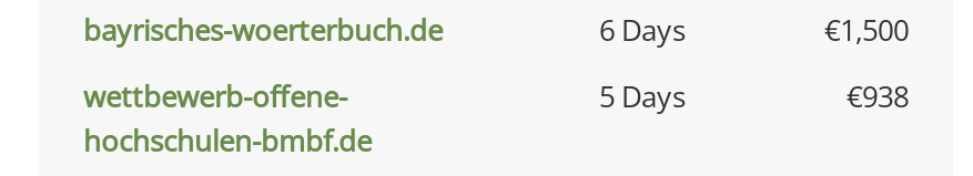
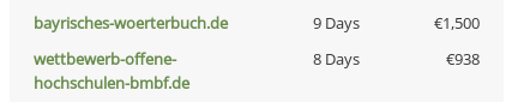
[599,9,686,49] 6 Days -> [312,11,359,33] 9 Days
[599,75,686,115] 5 Days -> [312,47,359,69] 8 Days

